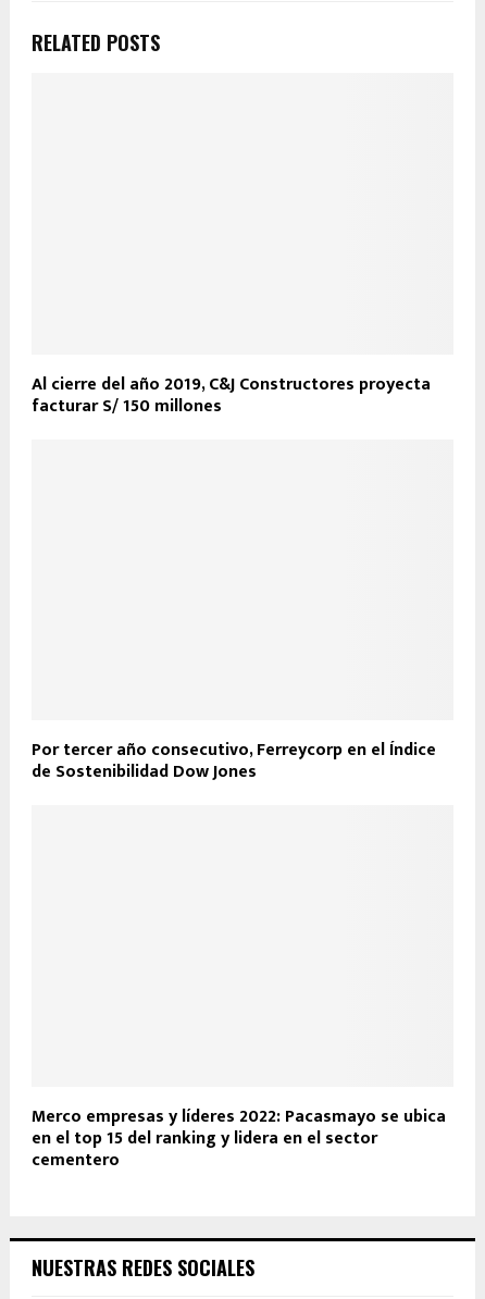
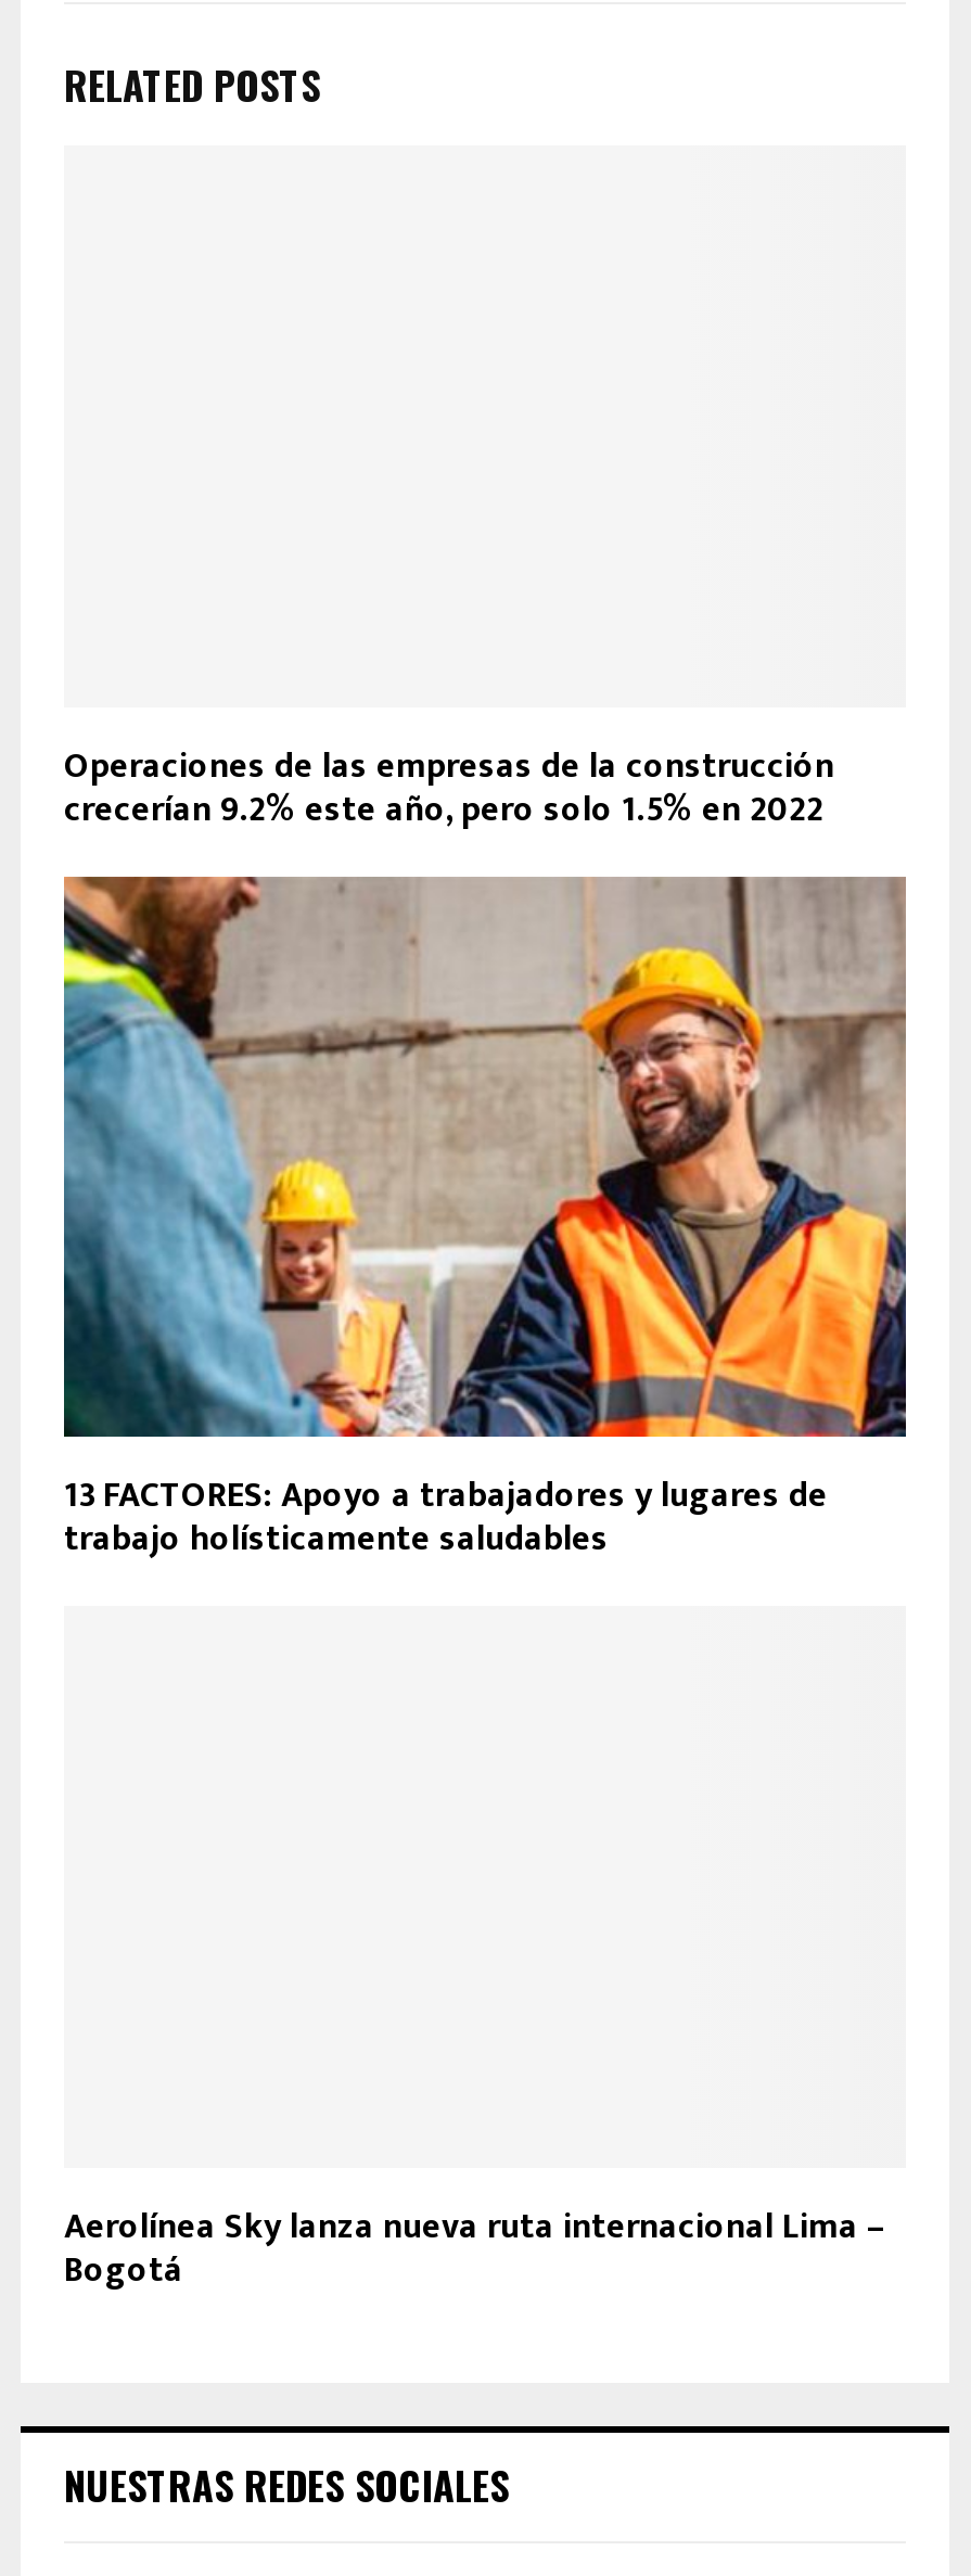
none -> [62,875,908,1439] [image]
[32,369,431,420] Al cierre del año 2019, C&J Constructores proyecta | facturar S/ 150 millones -> [64,737,834,839] Operaciones de las empresas de la construcción | crecerían 9.2% este año, pero solo 1.5% en 2022
[32,736,436,787] Por tercer año consecutivo, Ferreycorp en el Índice | de Sostenibilidad Dow Jones -> [64,1467,828,1569] 13 FACTORES: Apoyo a trabajadores y lugares de | trabajo holísticamente saludables
[32,1102,446,1175] Merco empresas y líderes 2022: Pacasmayo se ubica | en el top 15 del ranking y lidera en el sector | cementero -> [64,2198,886,2300] Aerolínea Sky lanza nueva ruta internacional Lima – | Bogotá

